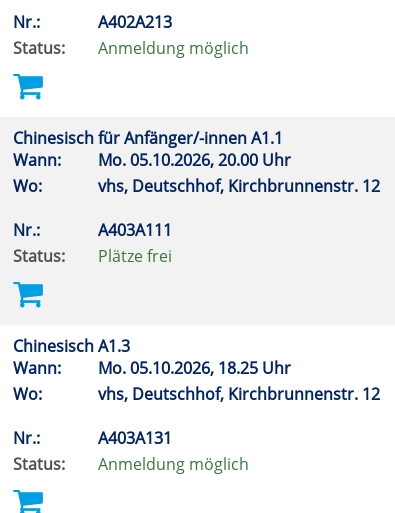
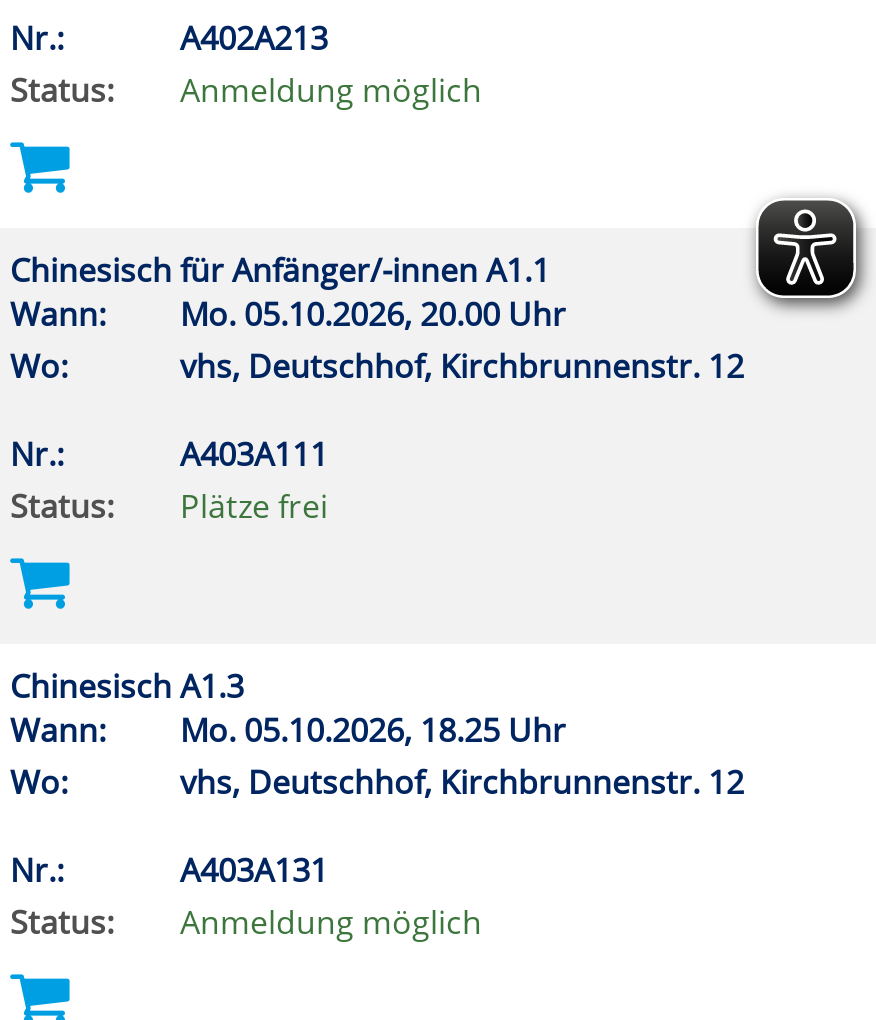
none -> [752,196,868,312] [image]

